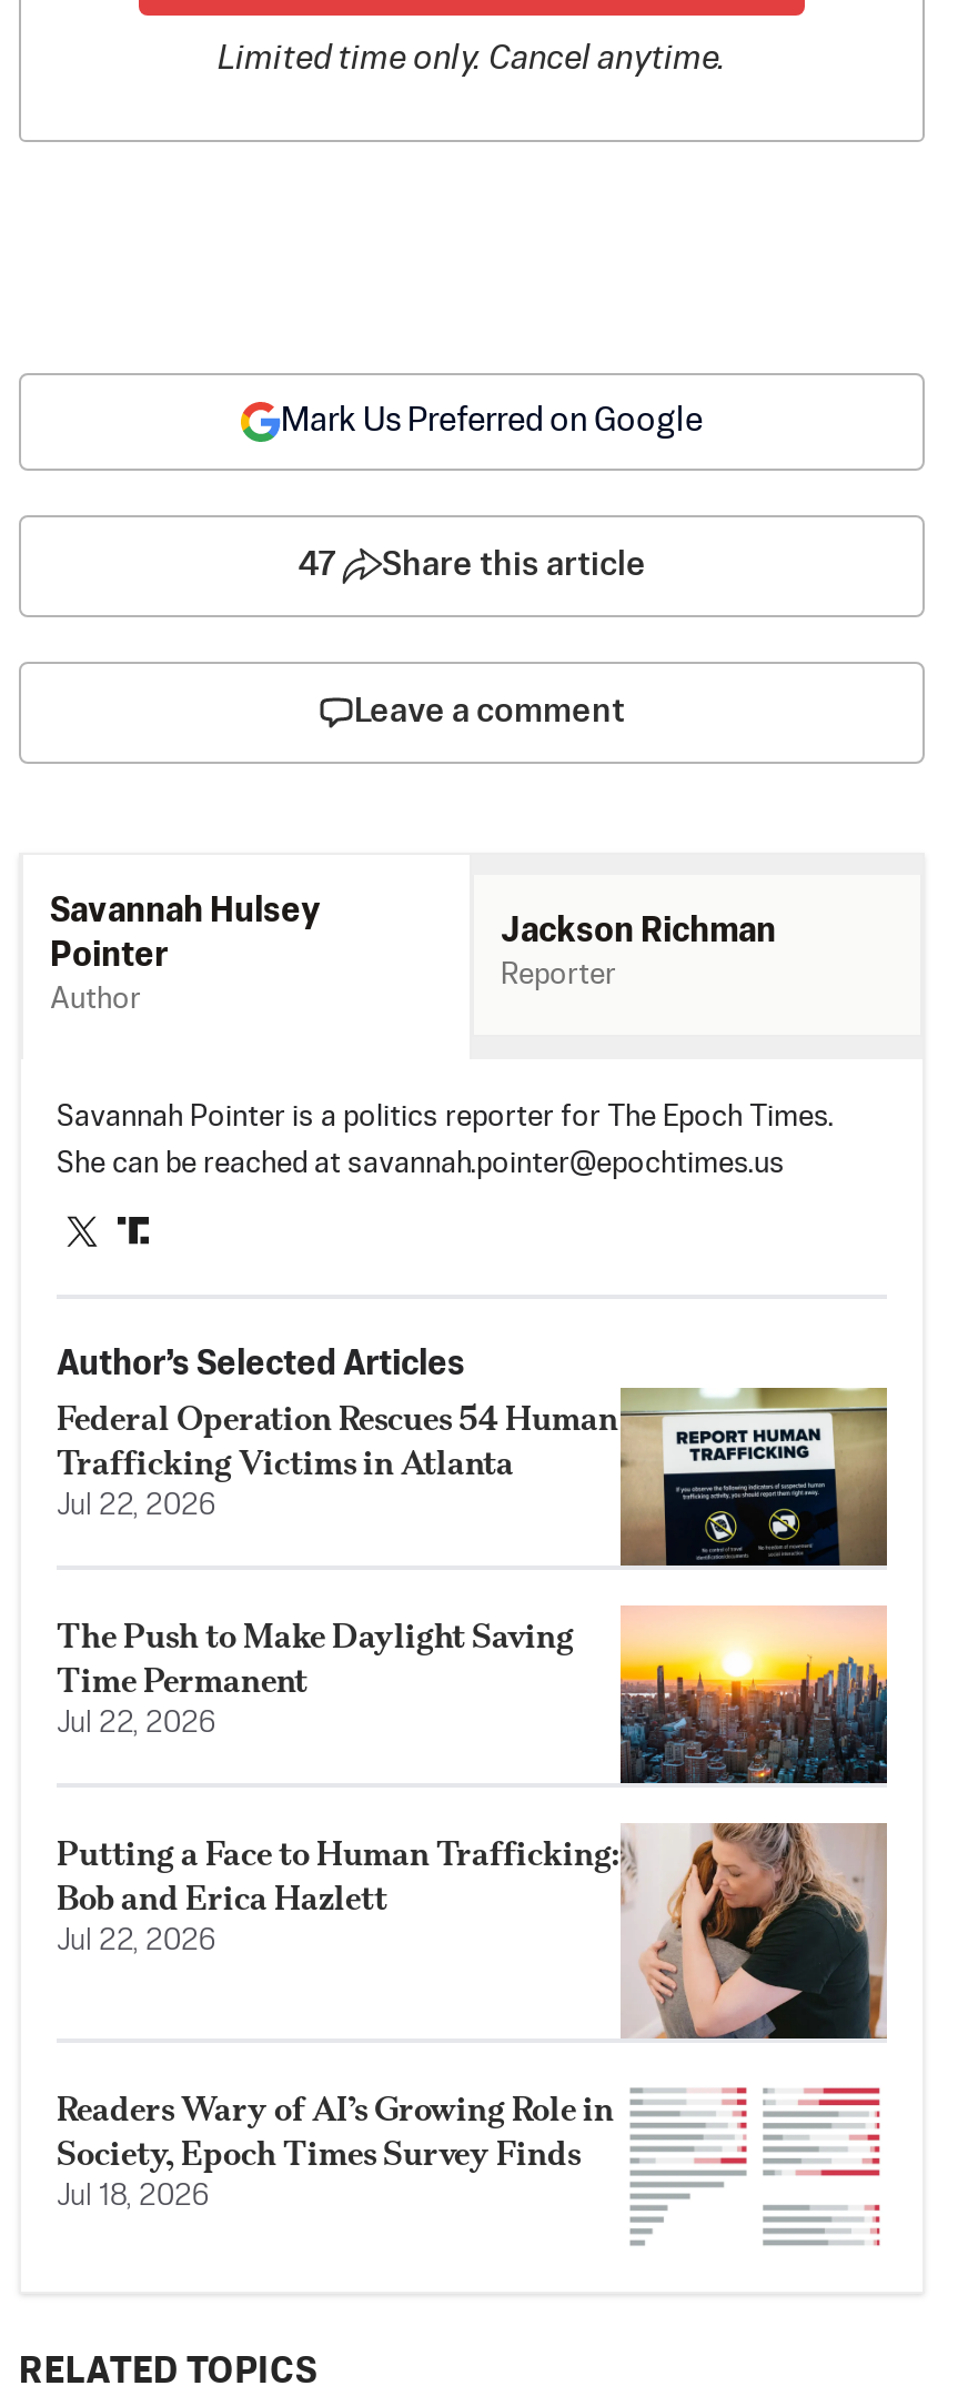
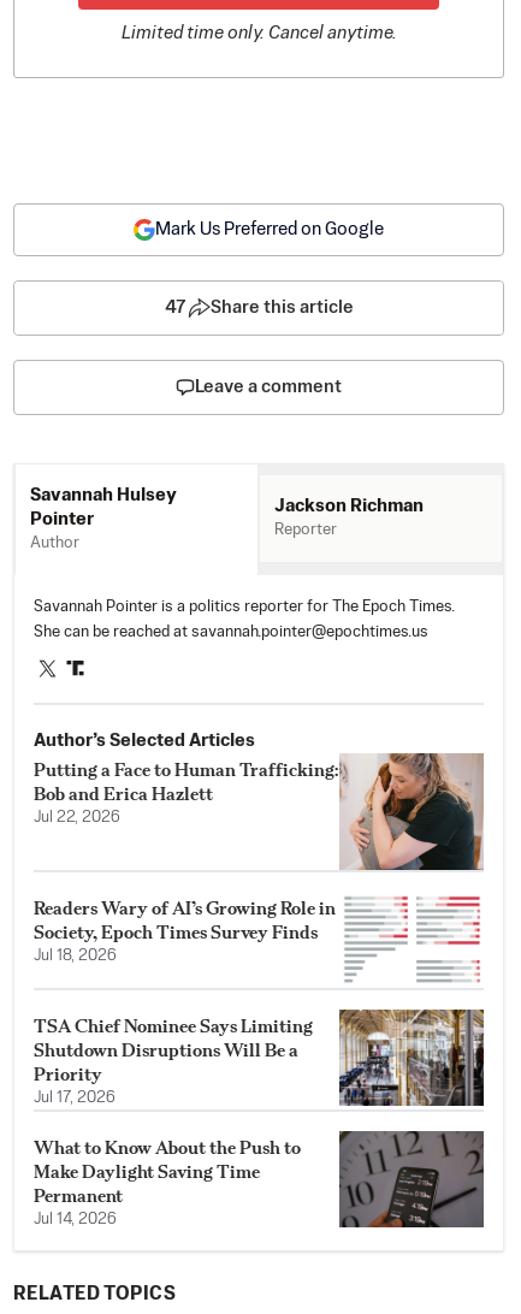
[57,1388,887,1738] [image] | Federal Operation Rescues 54 Human | Trafficking Victims in Atlanta | Jul 22, 2026 | The Push to Make Daylight Saving | Time Permanent | Jul 22, 2026 -> none
[618,1605,889,1788] [image] -> none
moved [57,1819,887,2211] -> [34,751,484,963]: [image] | Putting a Face to Human Trafficking: | Bob and Erica Hazlett | Jul 22, 2026 | Readers Wary of AI’s Growing Role in | Society, Epoch Times Survey Finds | Jul 18, 2026
none -> [34,1008,485,1227] [image] | TSA Chief Nominee Says Limiting | Shutdown Disruptions Will Be a | Priority | Jul 17, 2026 | What to Know About the Push to | Make Daylight Saving Time | Permanent | Jul 14, 2026
none -> [338,1130,485,1229] [image]

